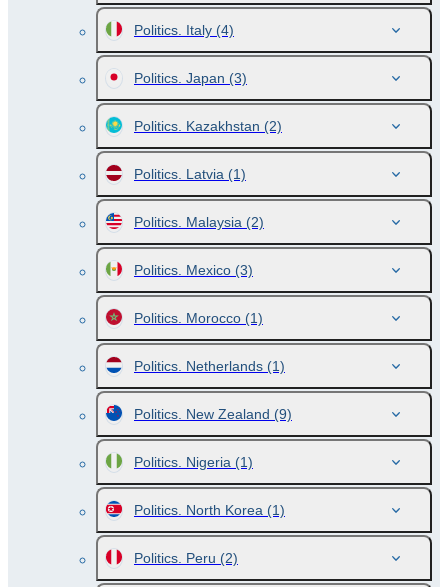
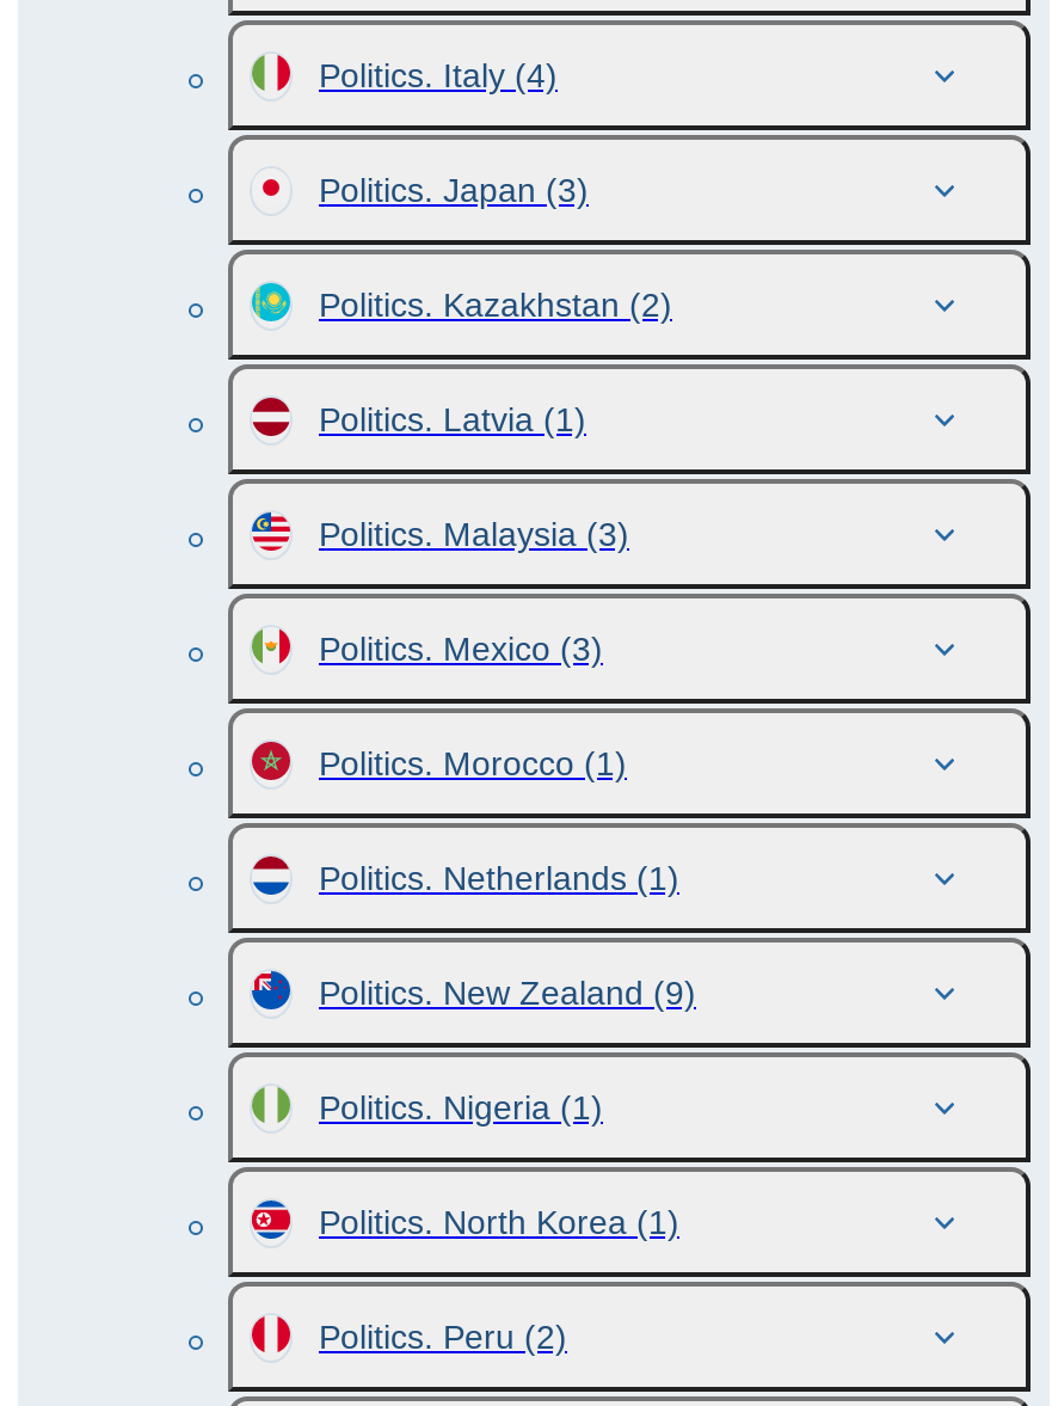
[134,214,264,230] Politics. Malaysia (2) -> [319,515,629,553] Politics. Malaysia (3)

